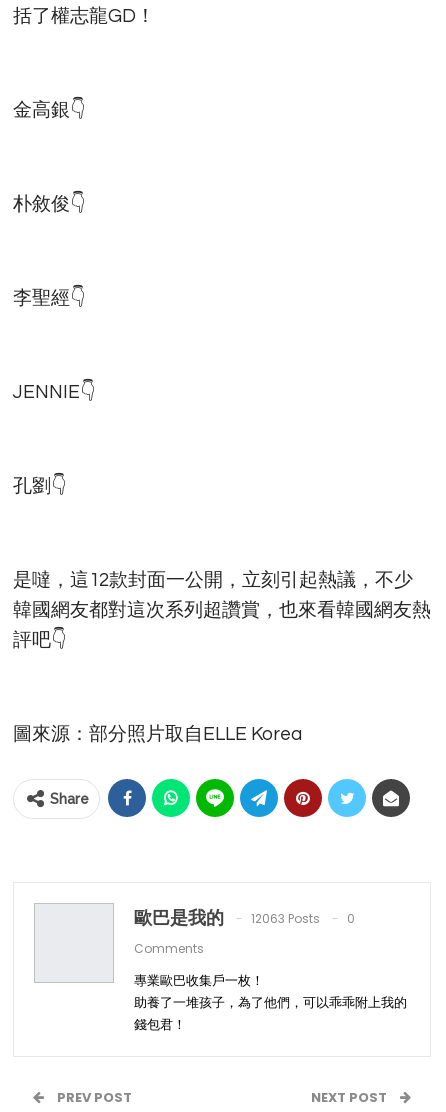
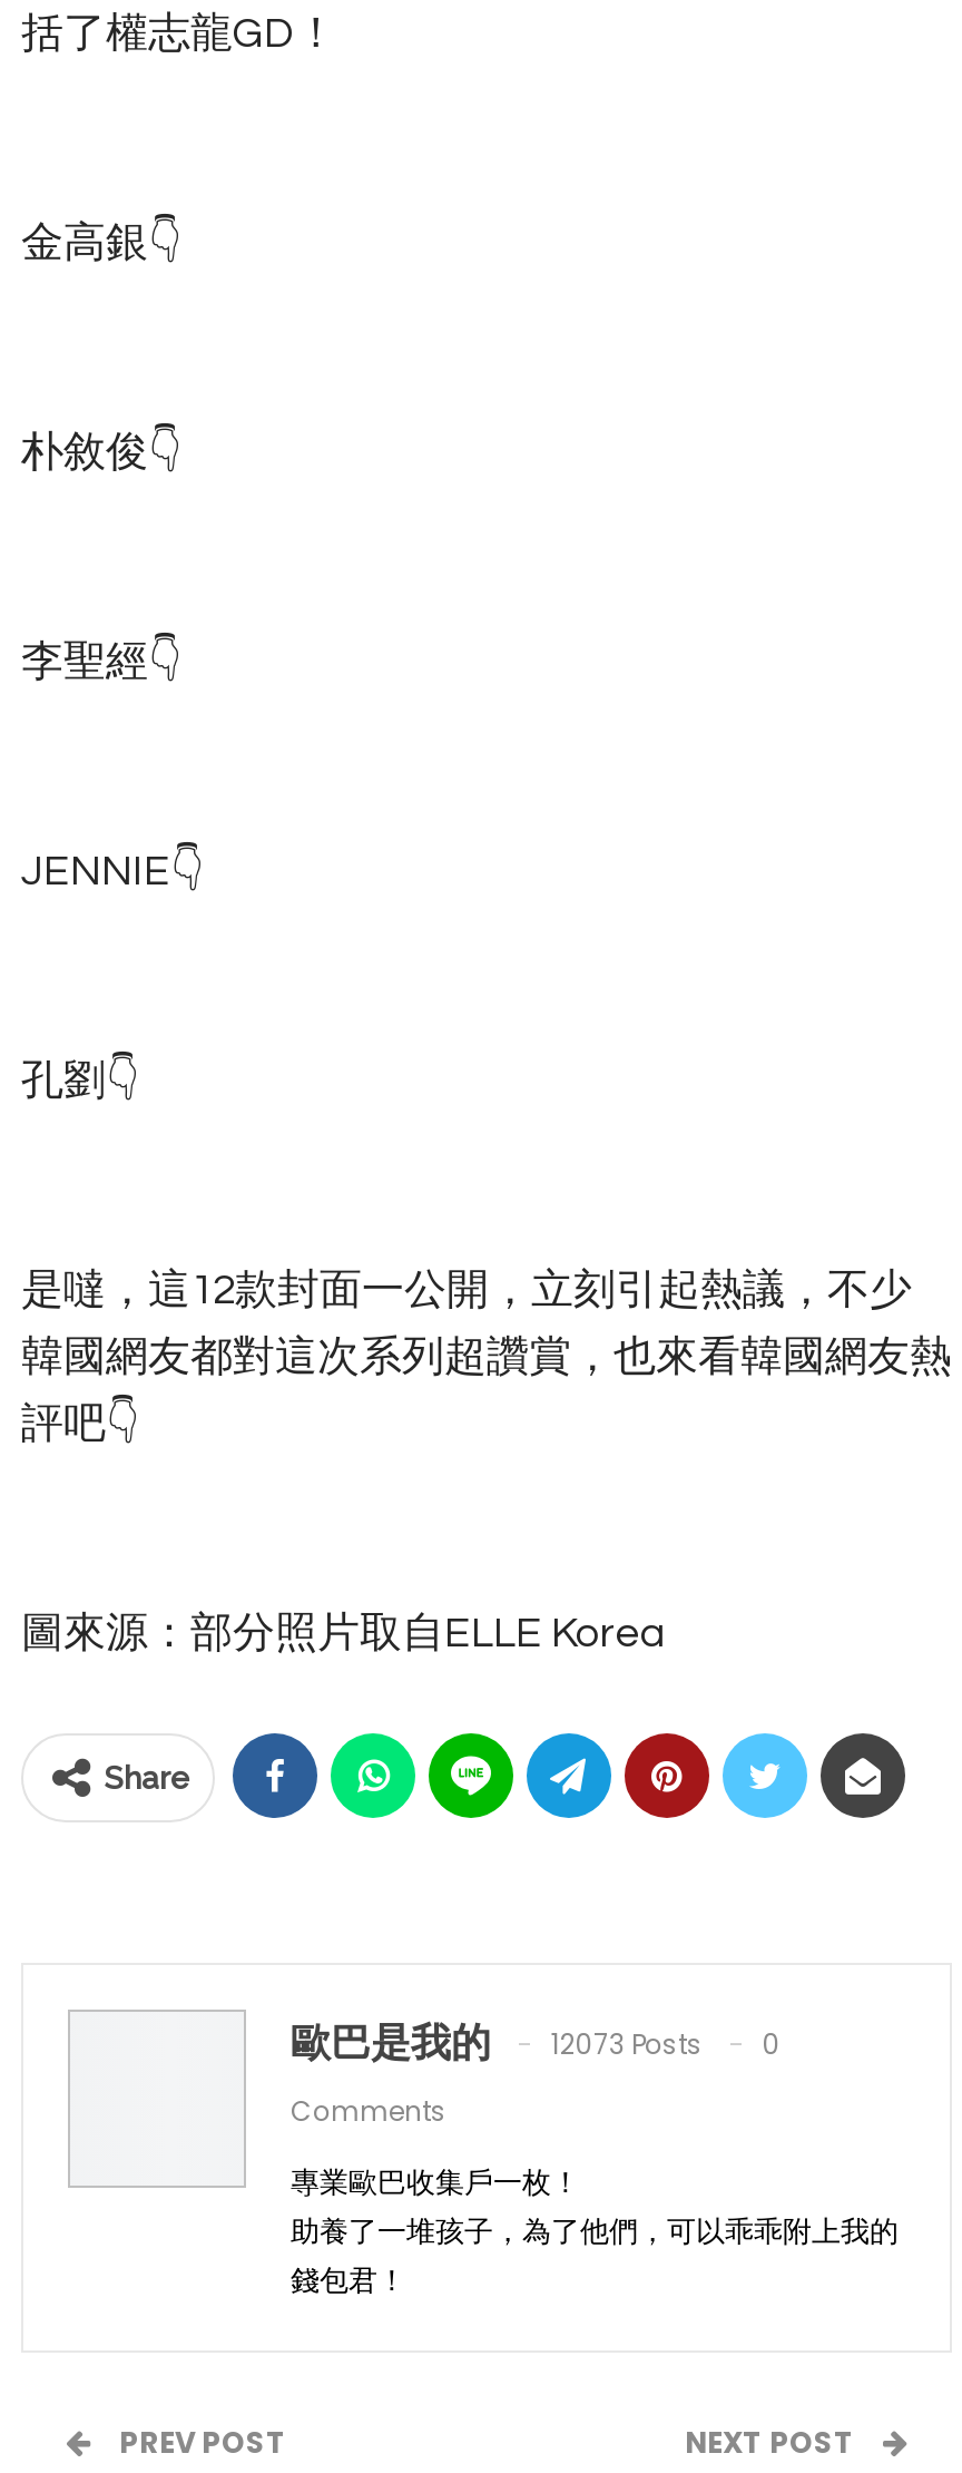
[134,905,355,930] 歐巴是我的 12063 Posts 0 -> [291,2013,781,2069] 歐巴是我的 12073 Posts 0

